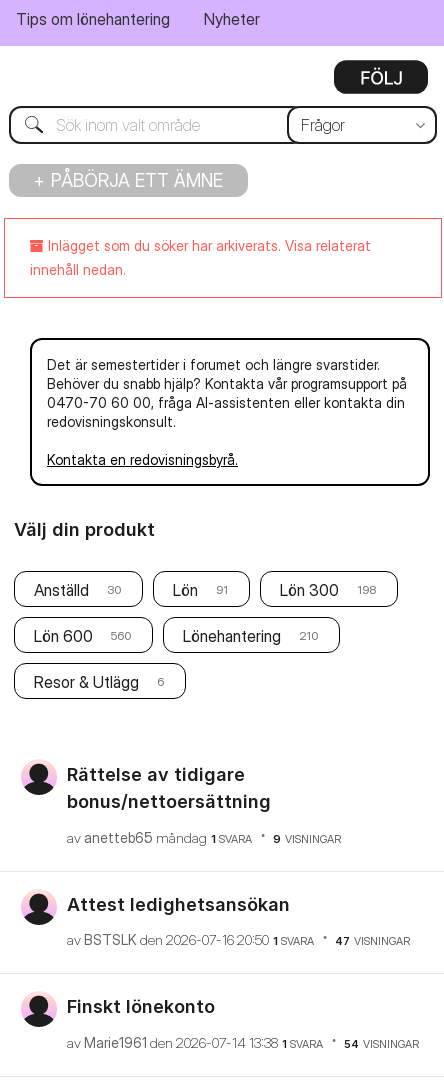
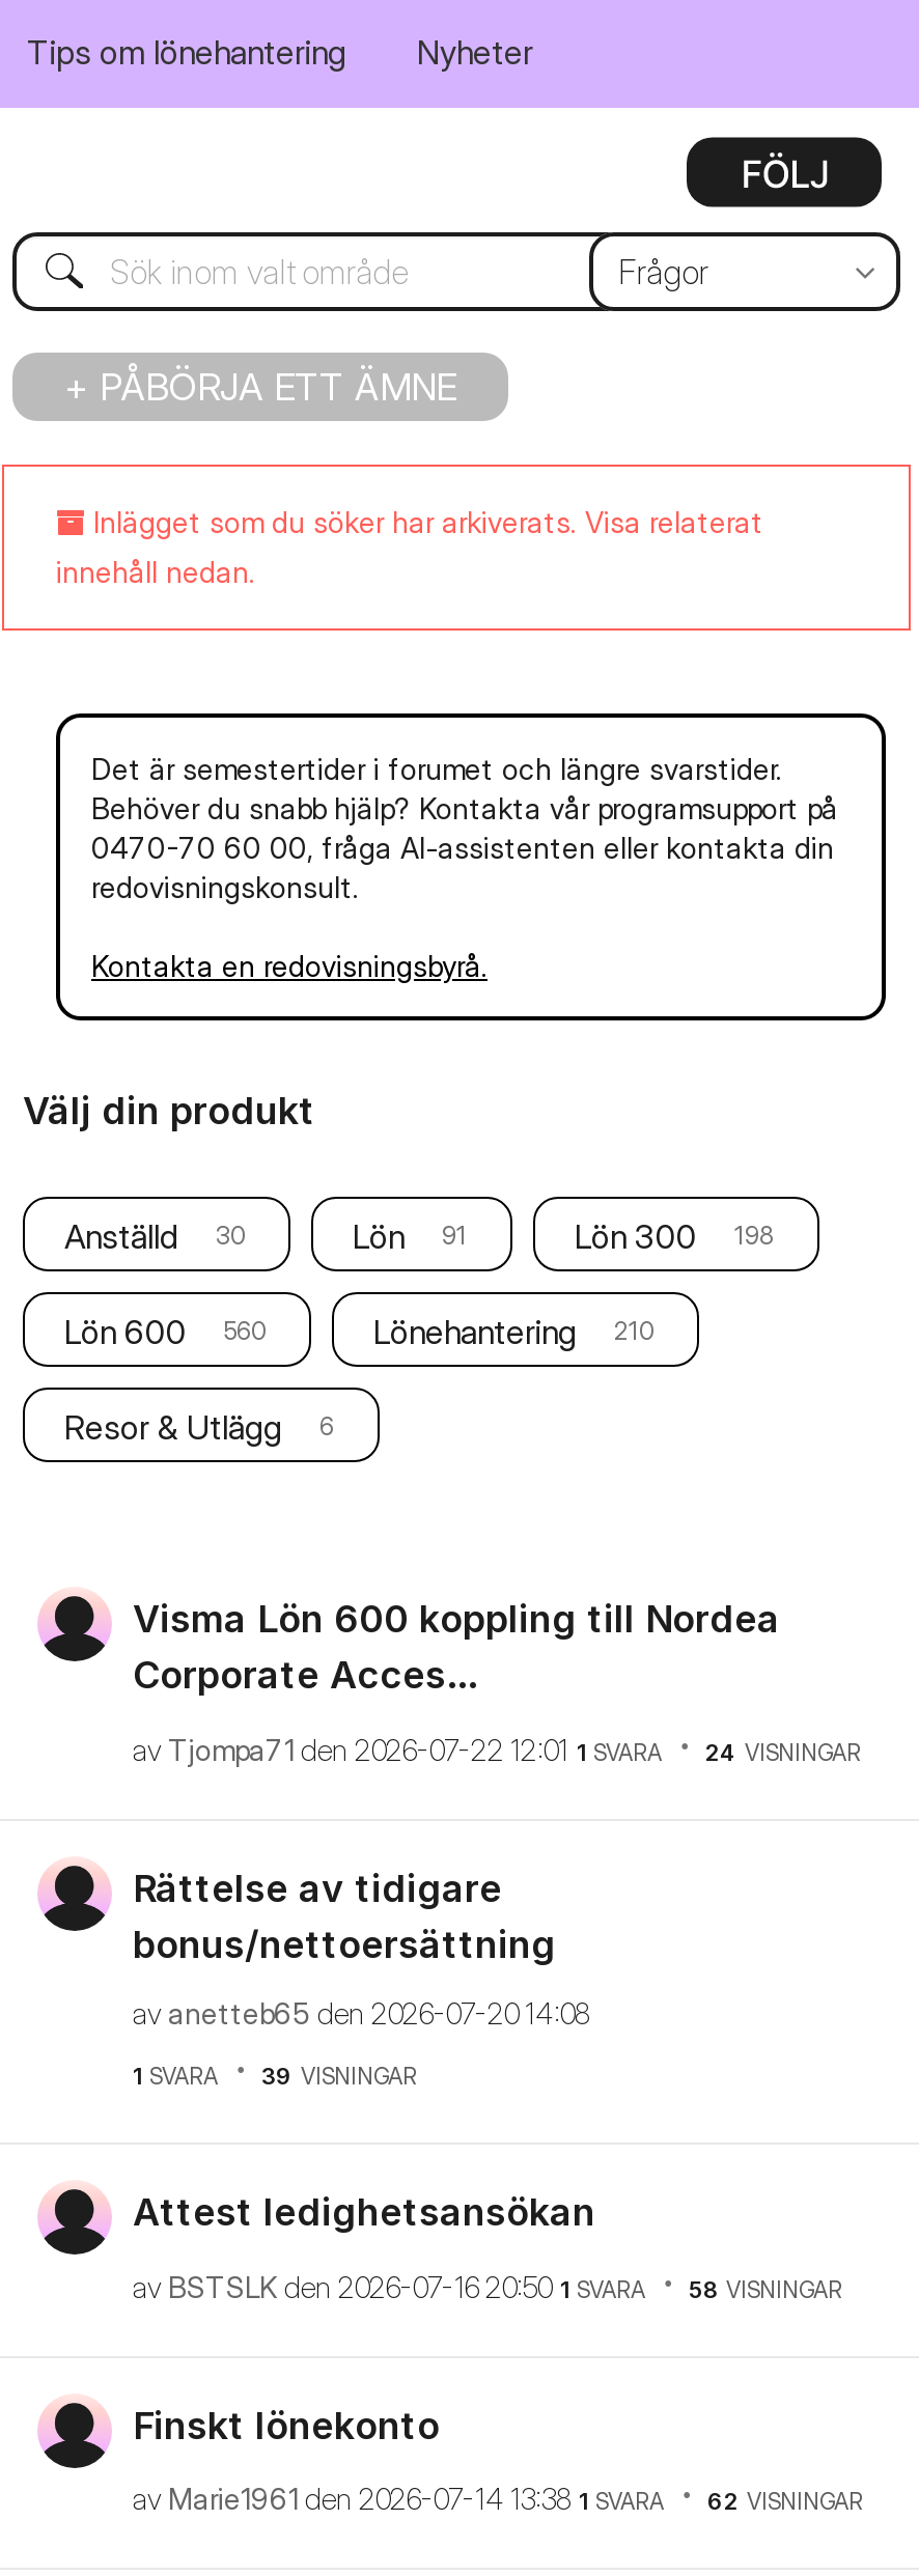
none -> [133,1597,861,1766] Visma Lön 600 koppling till Nordea | Corporate Acces... | av Tjompa71 den 2026-07-22 12:01 1 SVARA | 24 VISNINGAR
[67,828,341,845] av anetteb65 måndag 1 SVARA | 9 VISNINGAR -> [133,1994,589,2091] av anetteb65 den 2026-07-20 14:08 | 1 SVARA | 39 VISNINGAR
[67,931,410,948] av BSTSLK den 2026-07-16 20:50 1 SVARA 47 VISNINGAR -> [133,2268,842,2303] av BSTSLK den 2026-07-16 20:50 1 SVARA 58 VISNINGAR
[67,1033,419,1050] av Marie1961 den 2026-07-14 13:38 1 SVARA 54 VISNINGAR -> [133,2481,863,2516] av Marie1961 den 2026-07-14 13:38 1 SVARA 62 VISNINGAR

